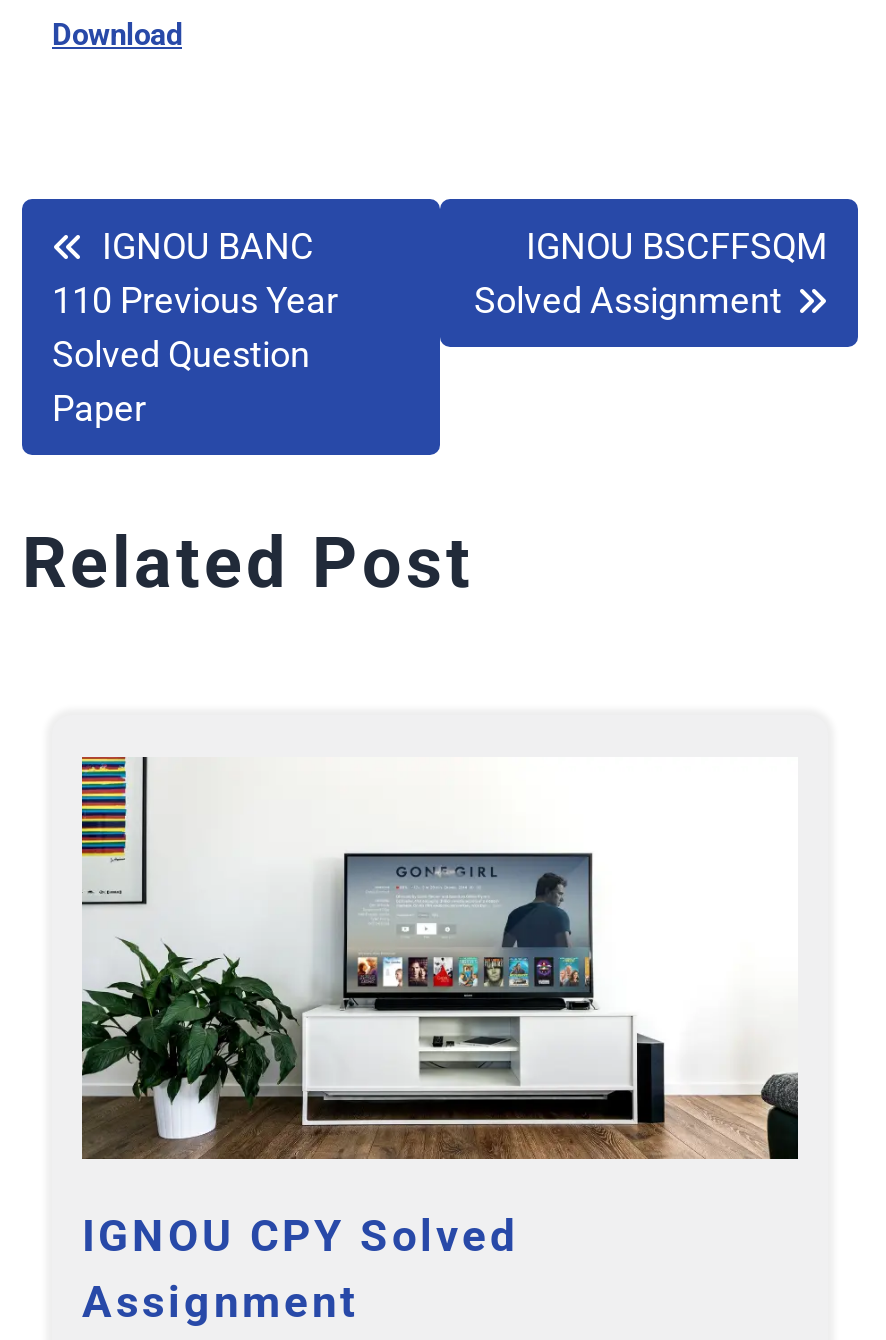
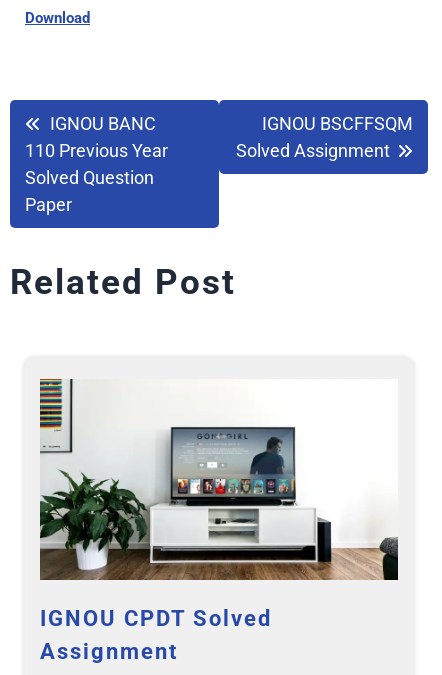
[82,1212,518,1262] IGNOU CPY Solved -> [40,606,272,631] IGNOU CPDT Solved

